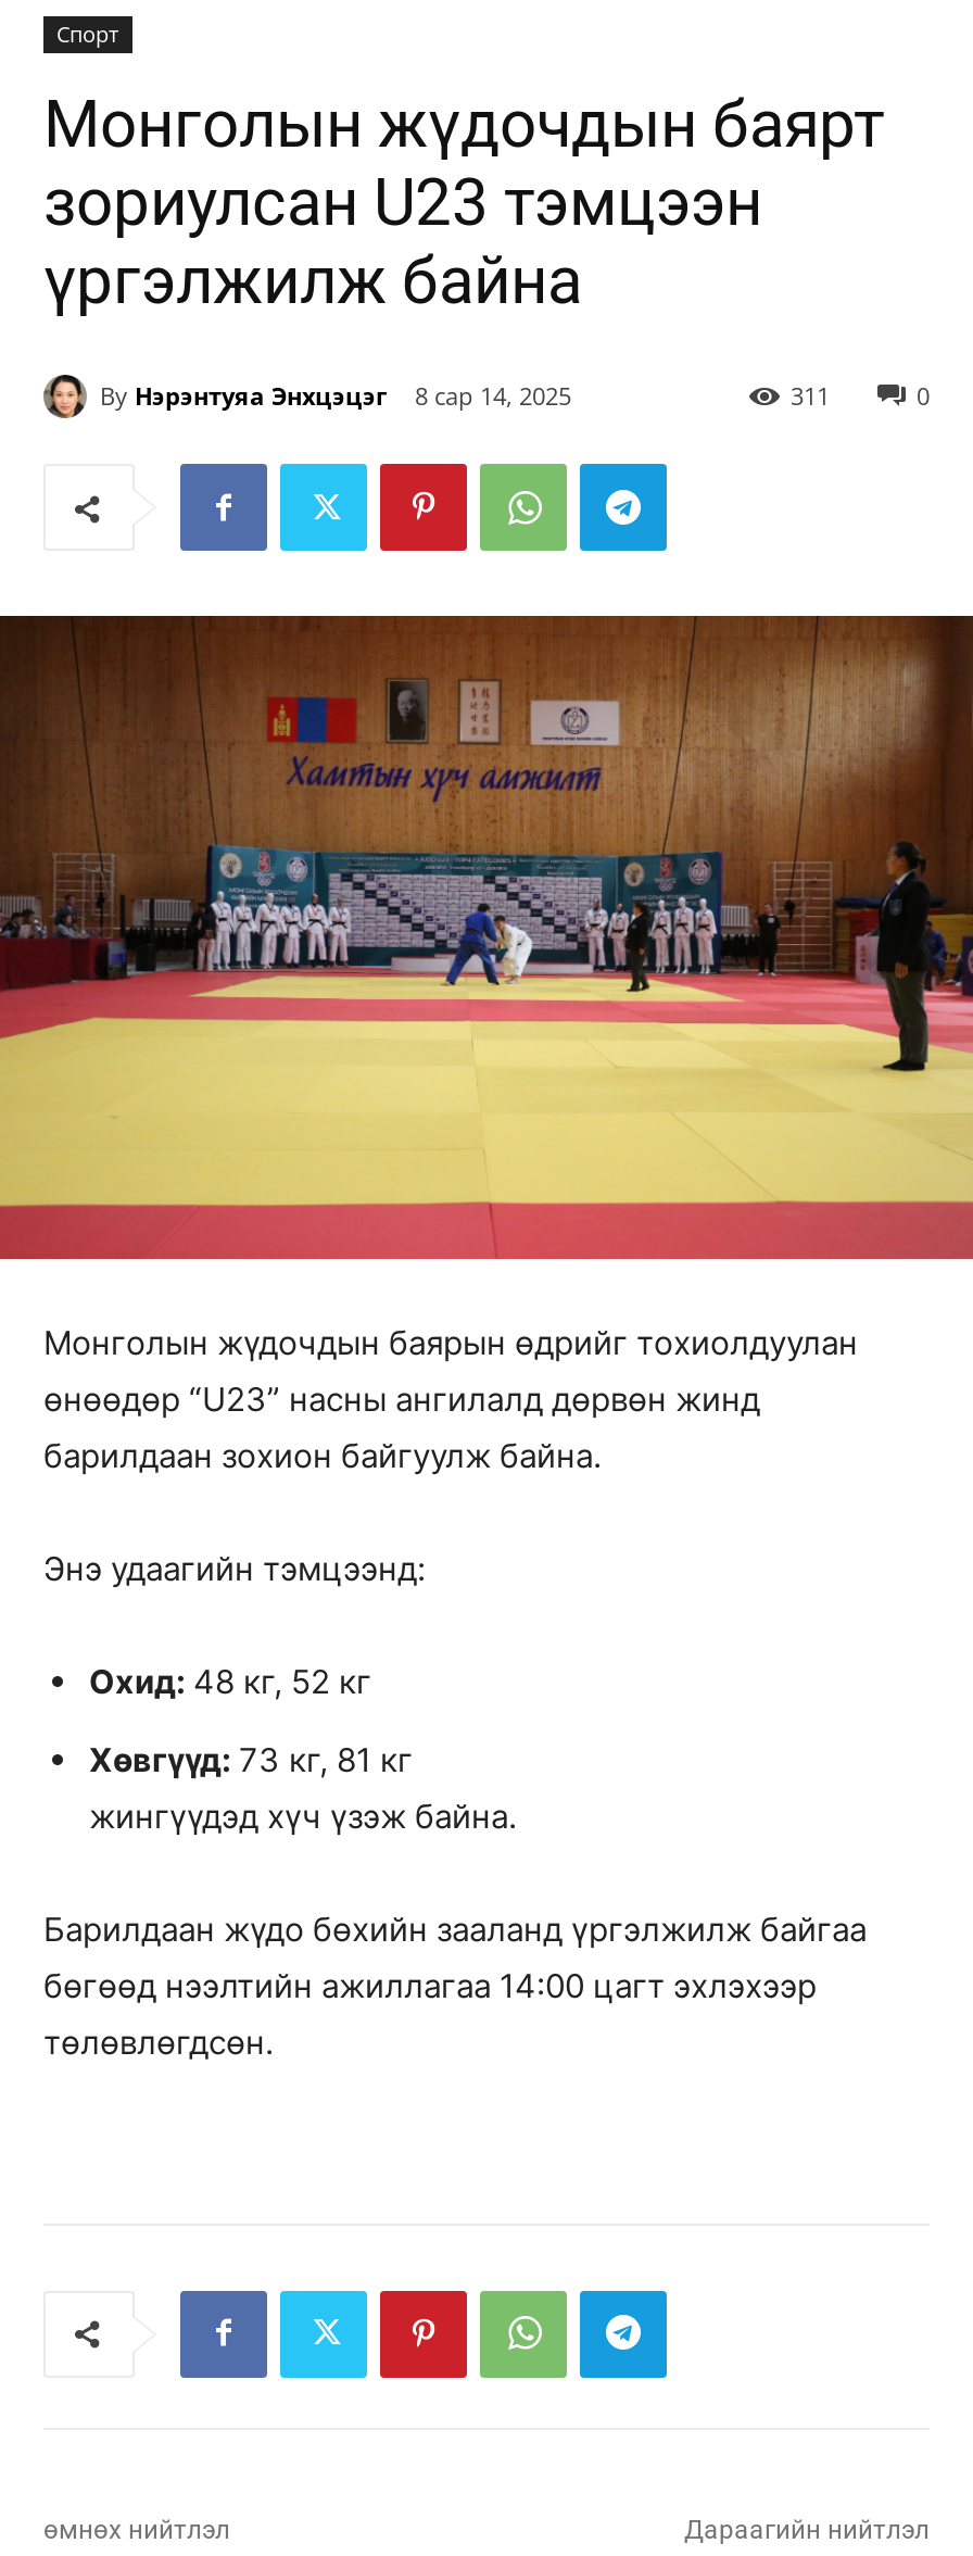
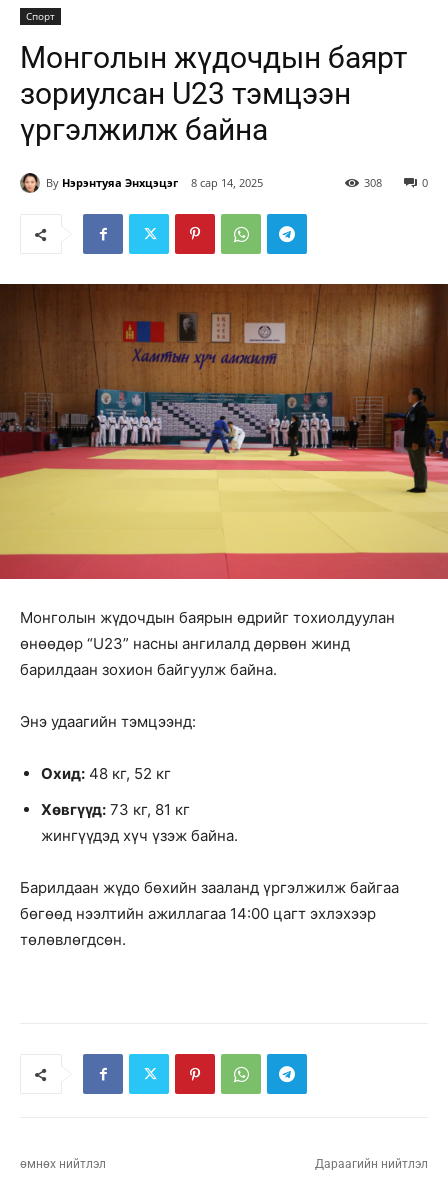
[791,379,830,412] 311 -> [364,175,382,190] 308

